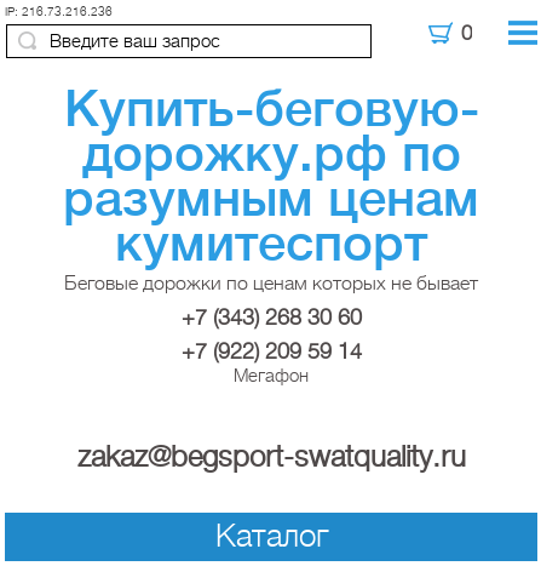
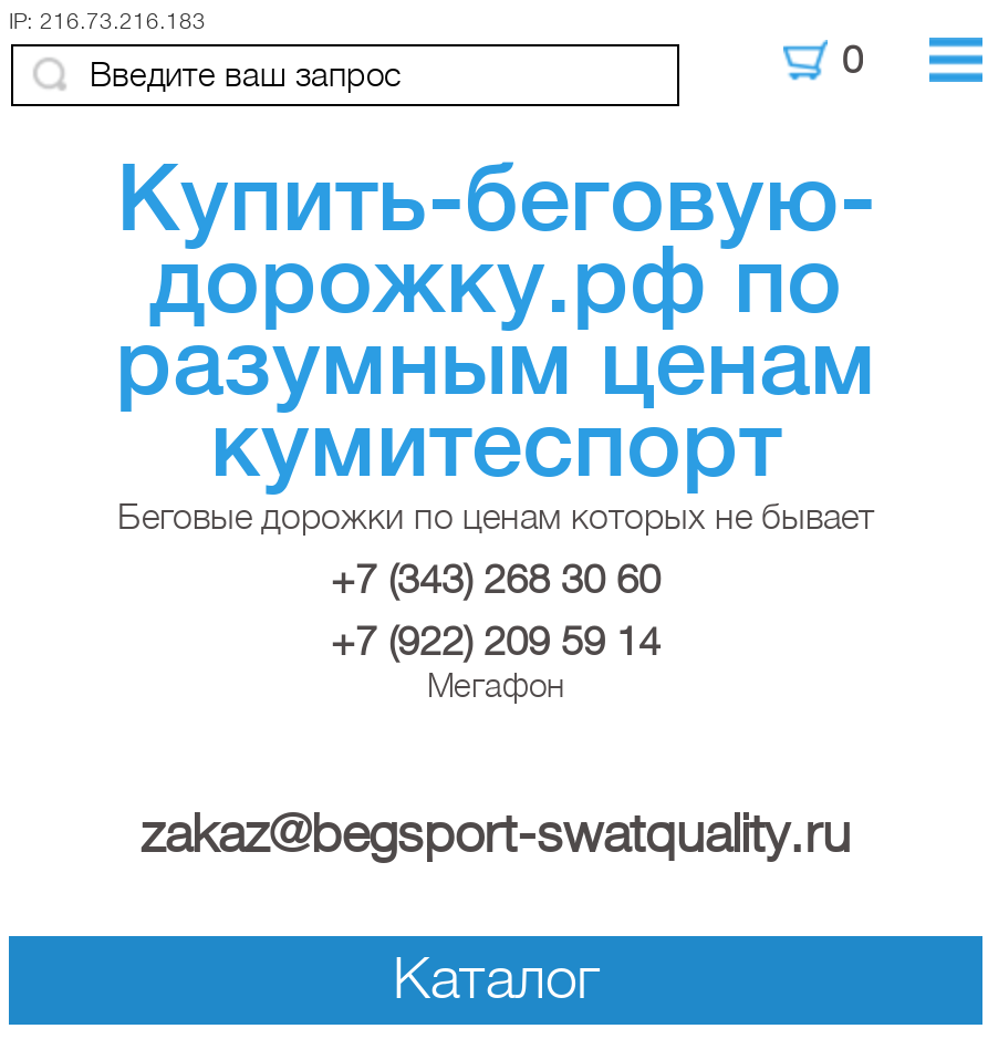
[5,5,113,18] IP: 216.73.216.236 -> [9,9,206,33] IP: 216.73.216.183

